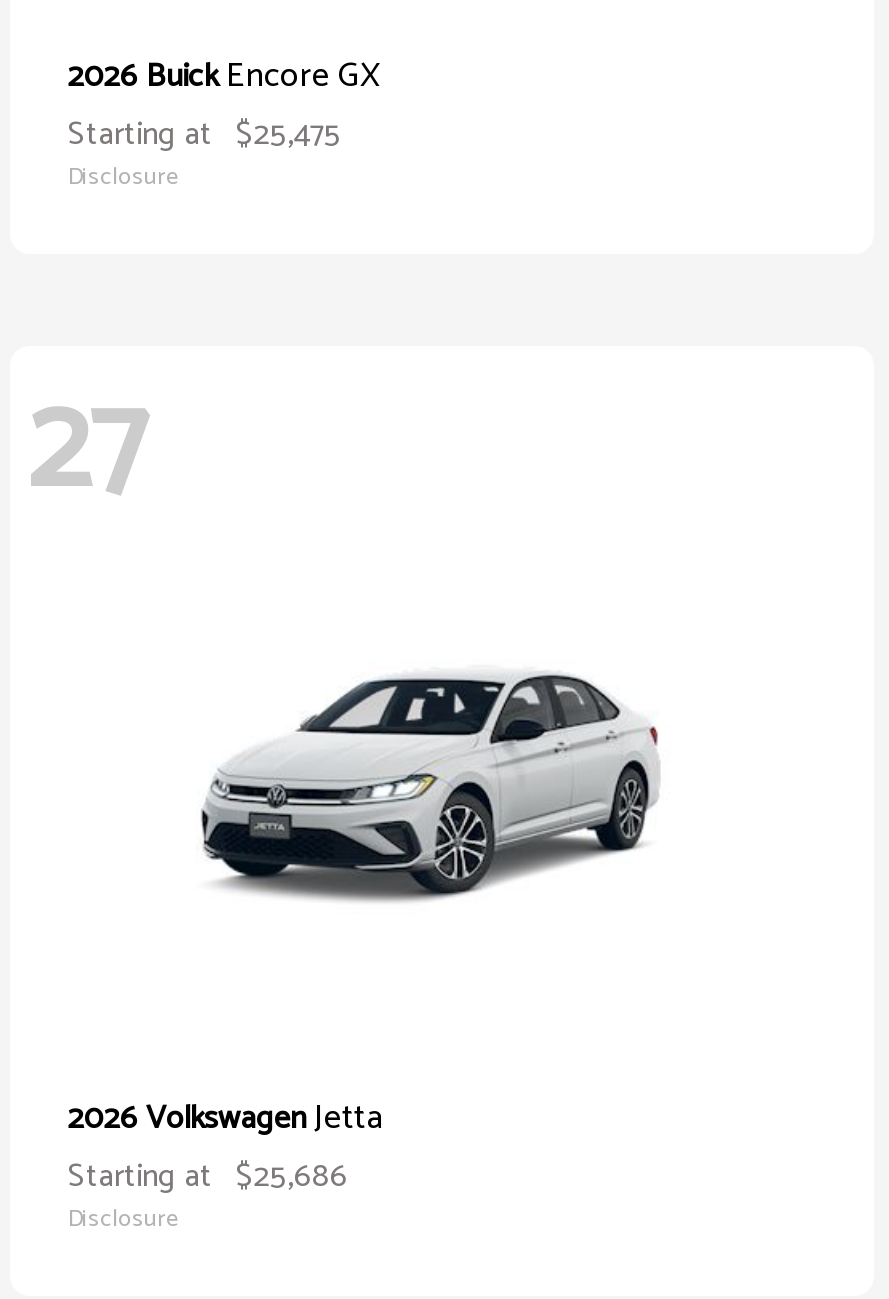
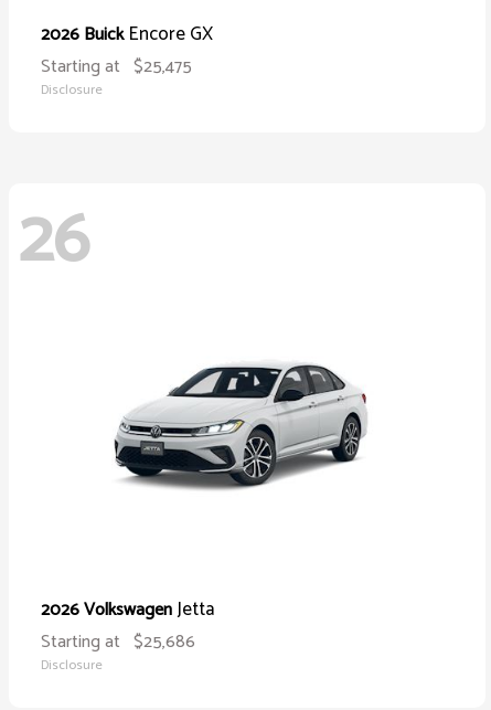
[28,346,148,556] 27 -> [19,183,89,299] 26

